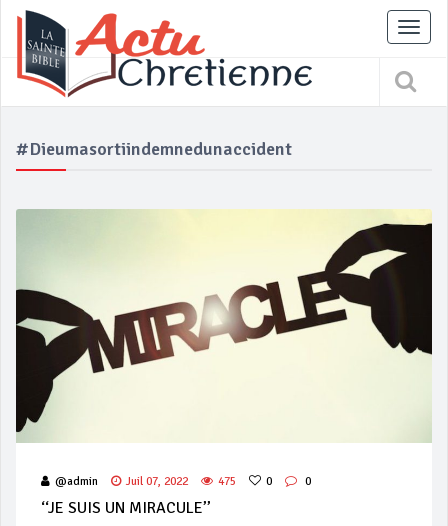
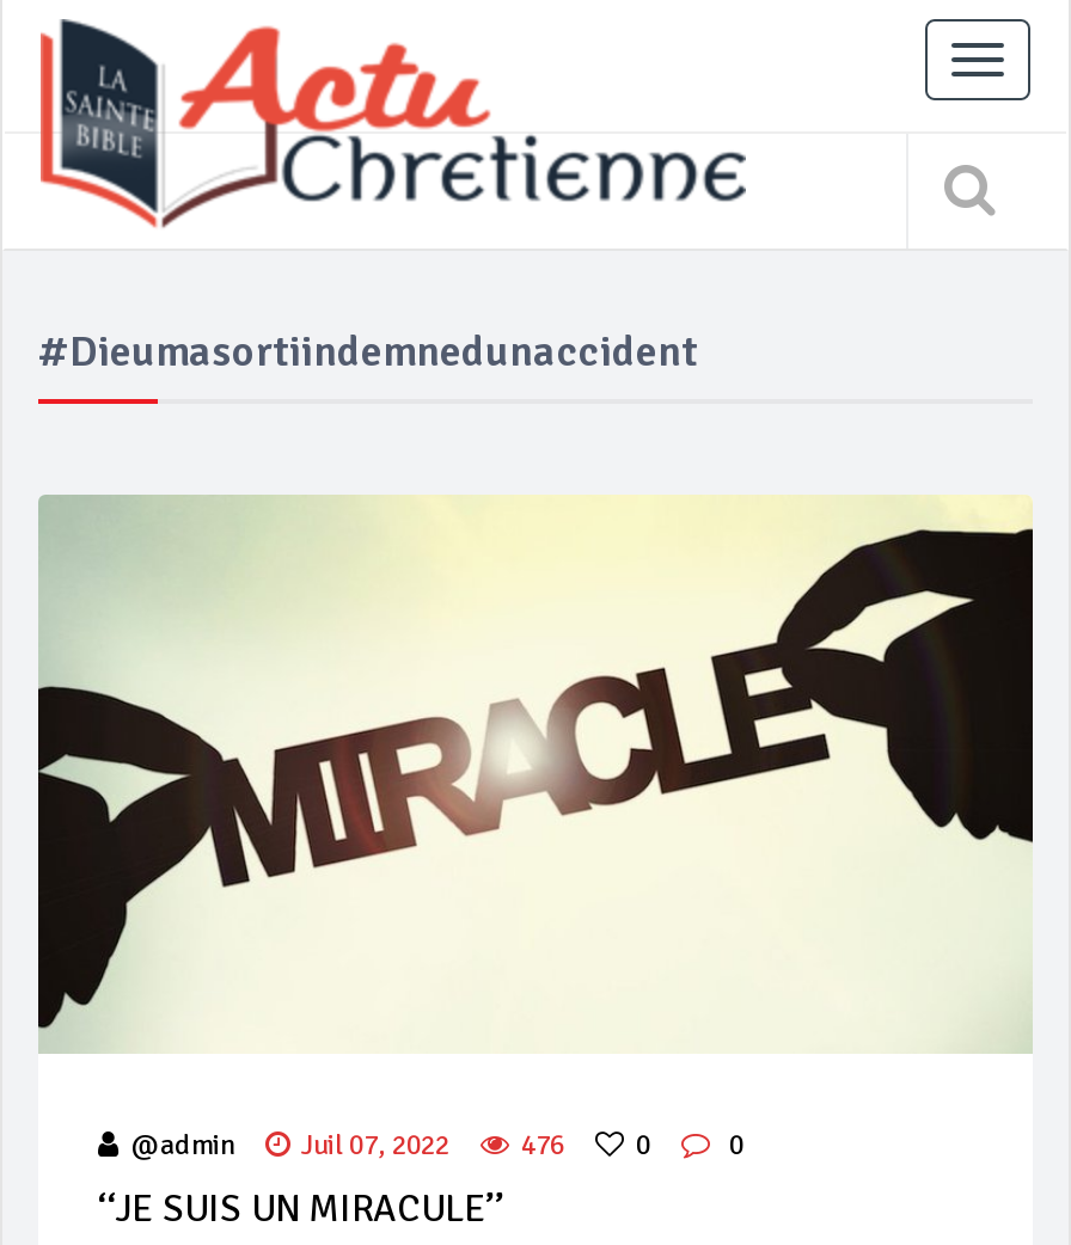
[55,474,272,489] @admin Juil 07, 2022 475 0 -> [131,1128,650,1164] @admin Juil 07, 2022 476 0

